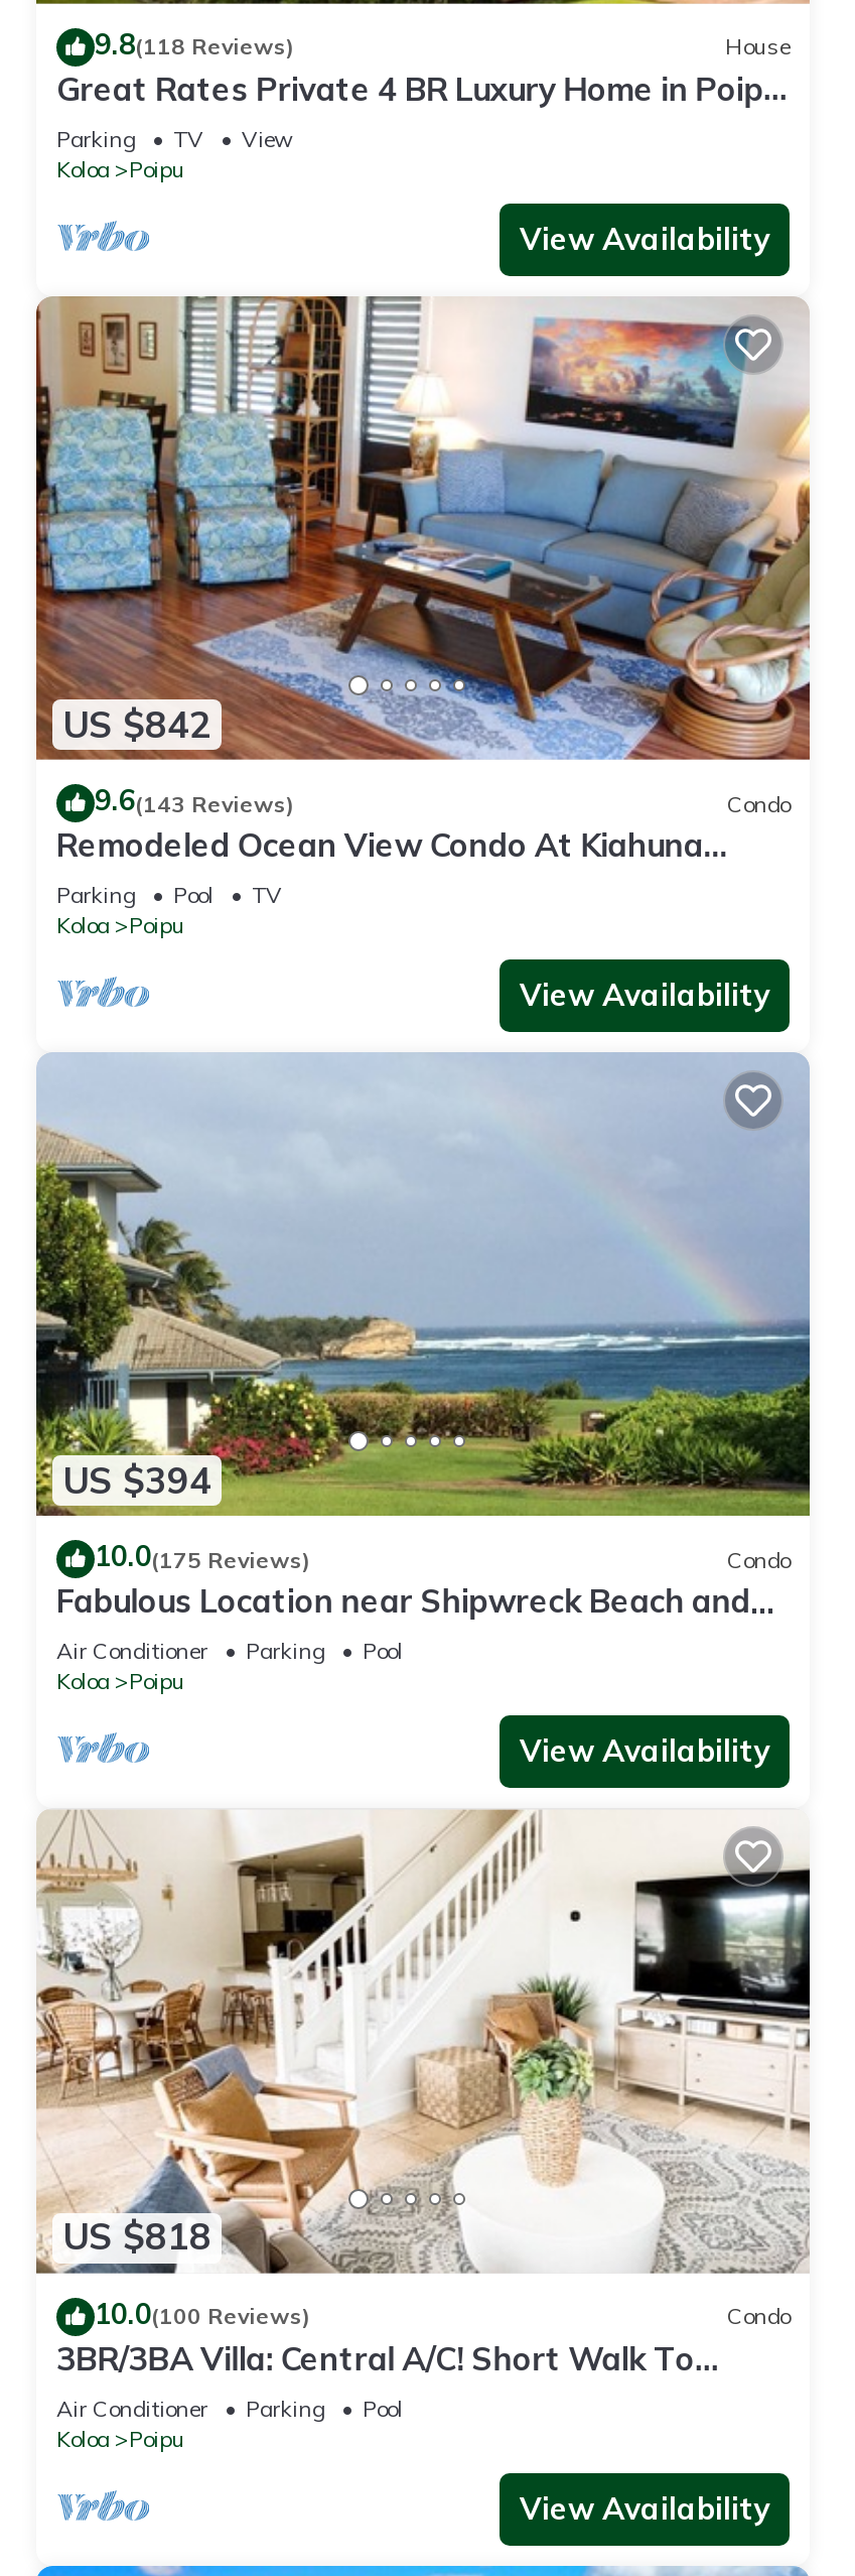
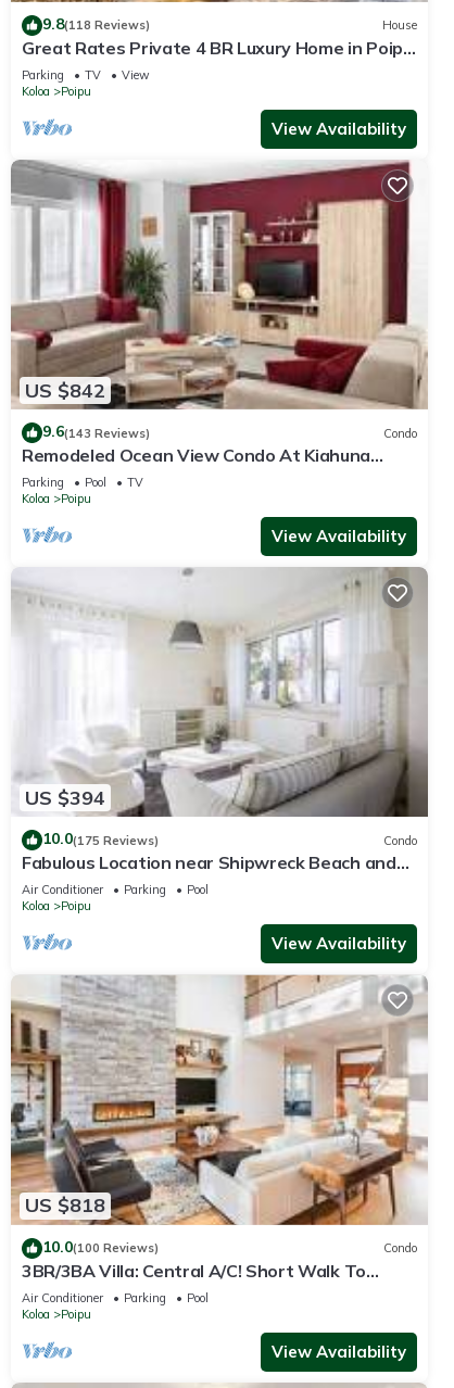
[34,294,812,760] [image] -> [11,160,428,409] [image]
[34,1054,810,1518] [image] -> [11,567,428,818] [image]
[36,1810,812,2276] [image] -> [10,974,428,1226] [image]

